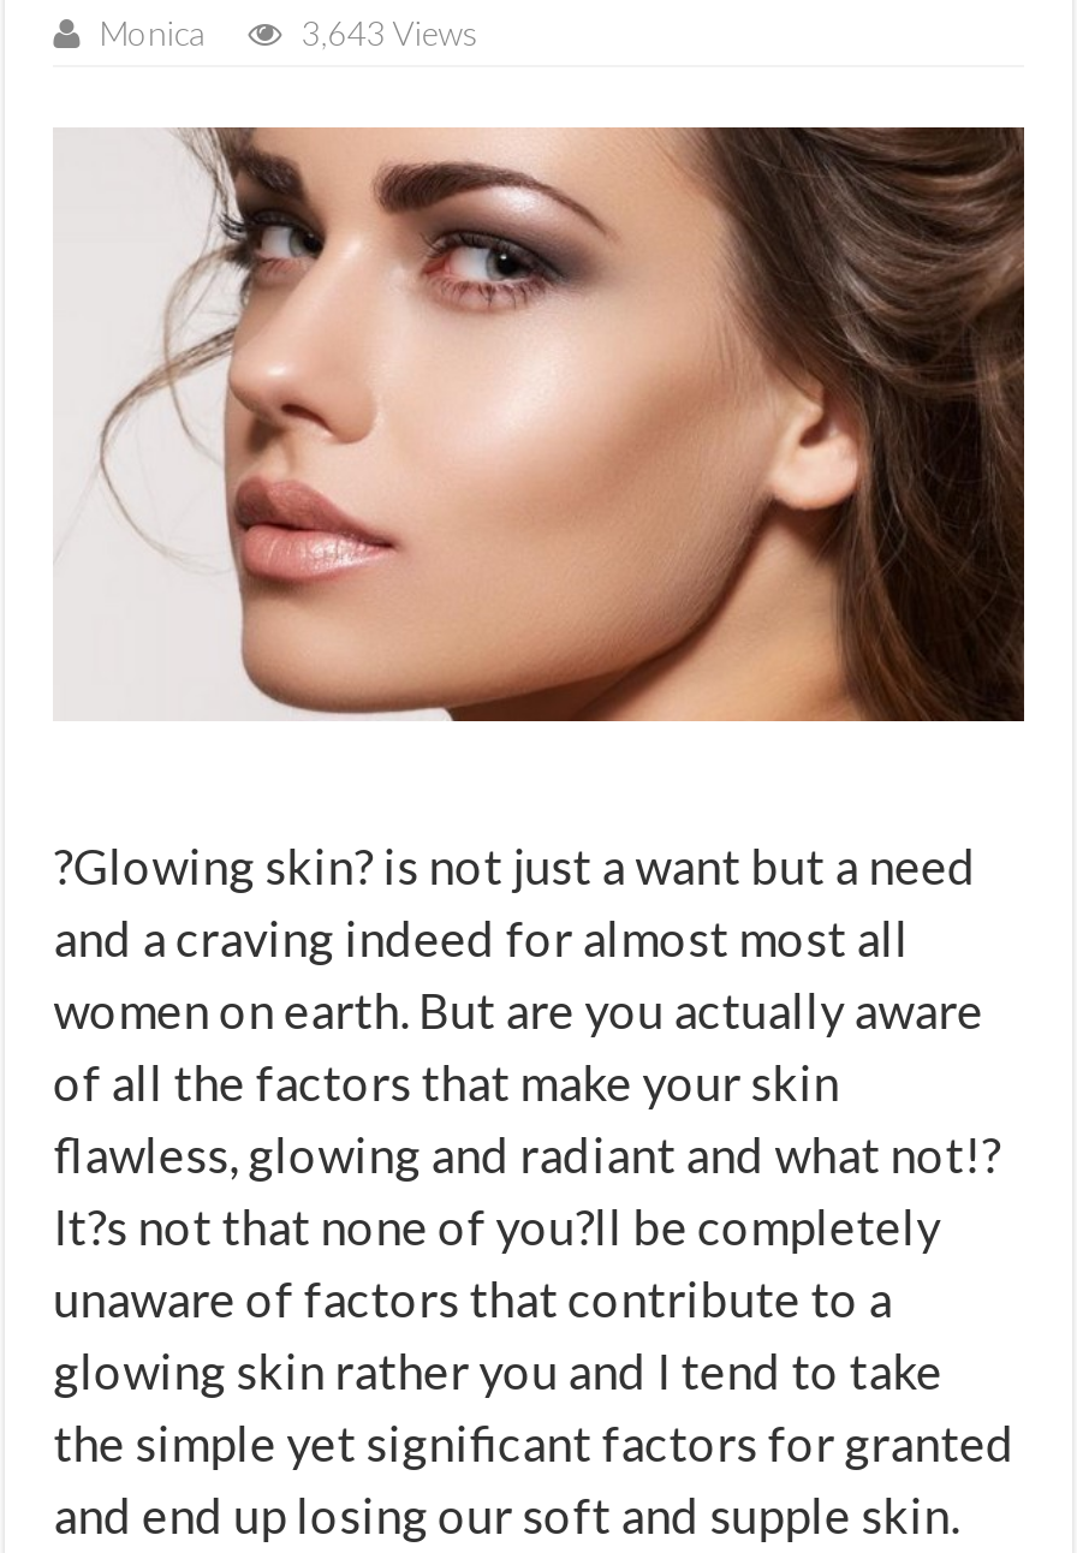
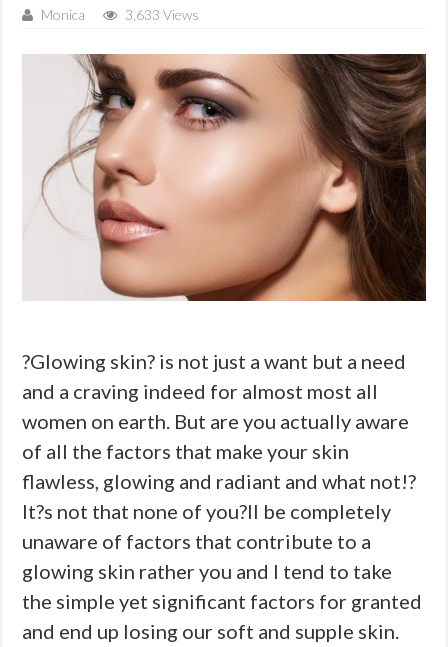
[301,12,479,52] 3,643 Views -> [125,6,199,23] 3,633 Views

